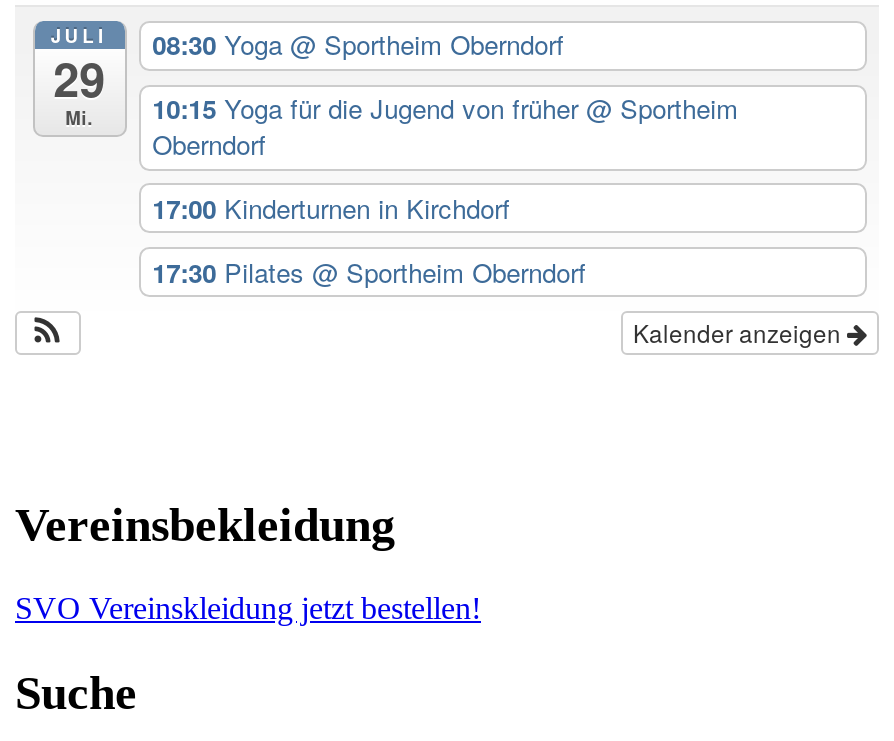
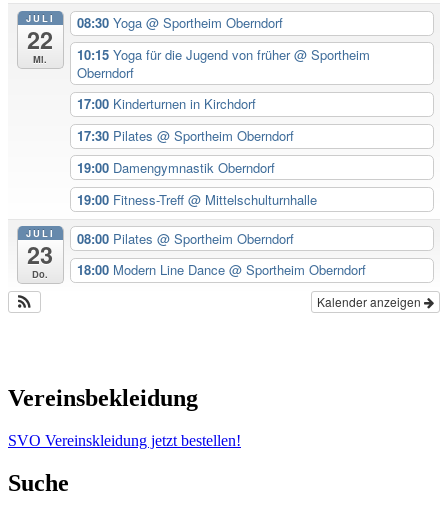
[53,45,738,128] 29 10:15 Yoga für die Jugend von früher @ Sportheim -> [27,23,370,64] 22 10:15 Yoga für die Jugend von früher @ Sportheim
none -> [26,158,317,281] 19:00 Damengymnastik Oberndorf | 19:00 Fitness-Treff @ Mittelschulturnhalle | JULI | 23 | Do.
none -> [77,229,366,279] 08:00 Pilates @ Sportheim Oberndorf | 18:00 Modern Line Dance @ Sportheim Oberndorf

